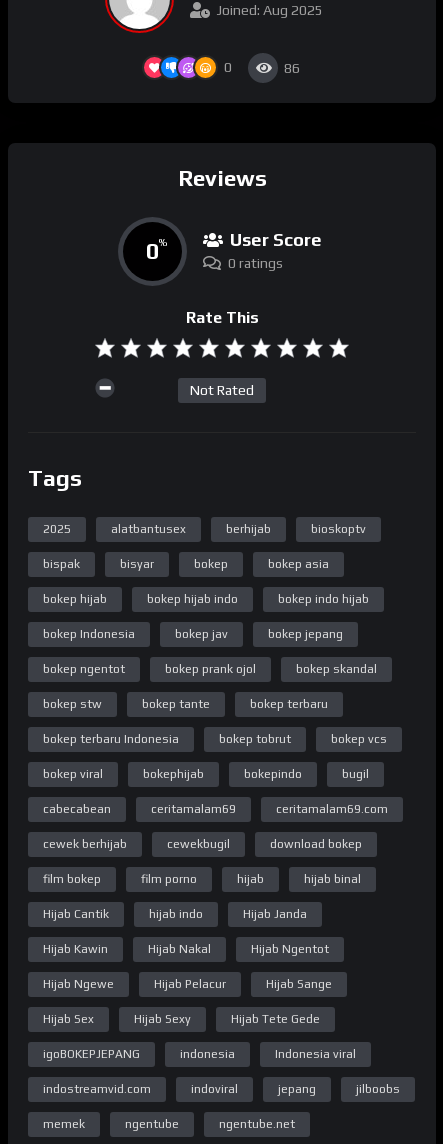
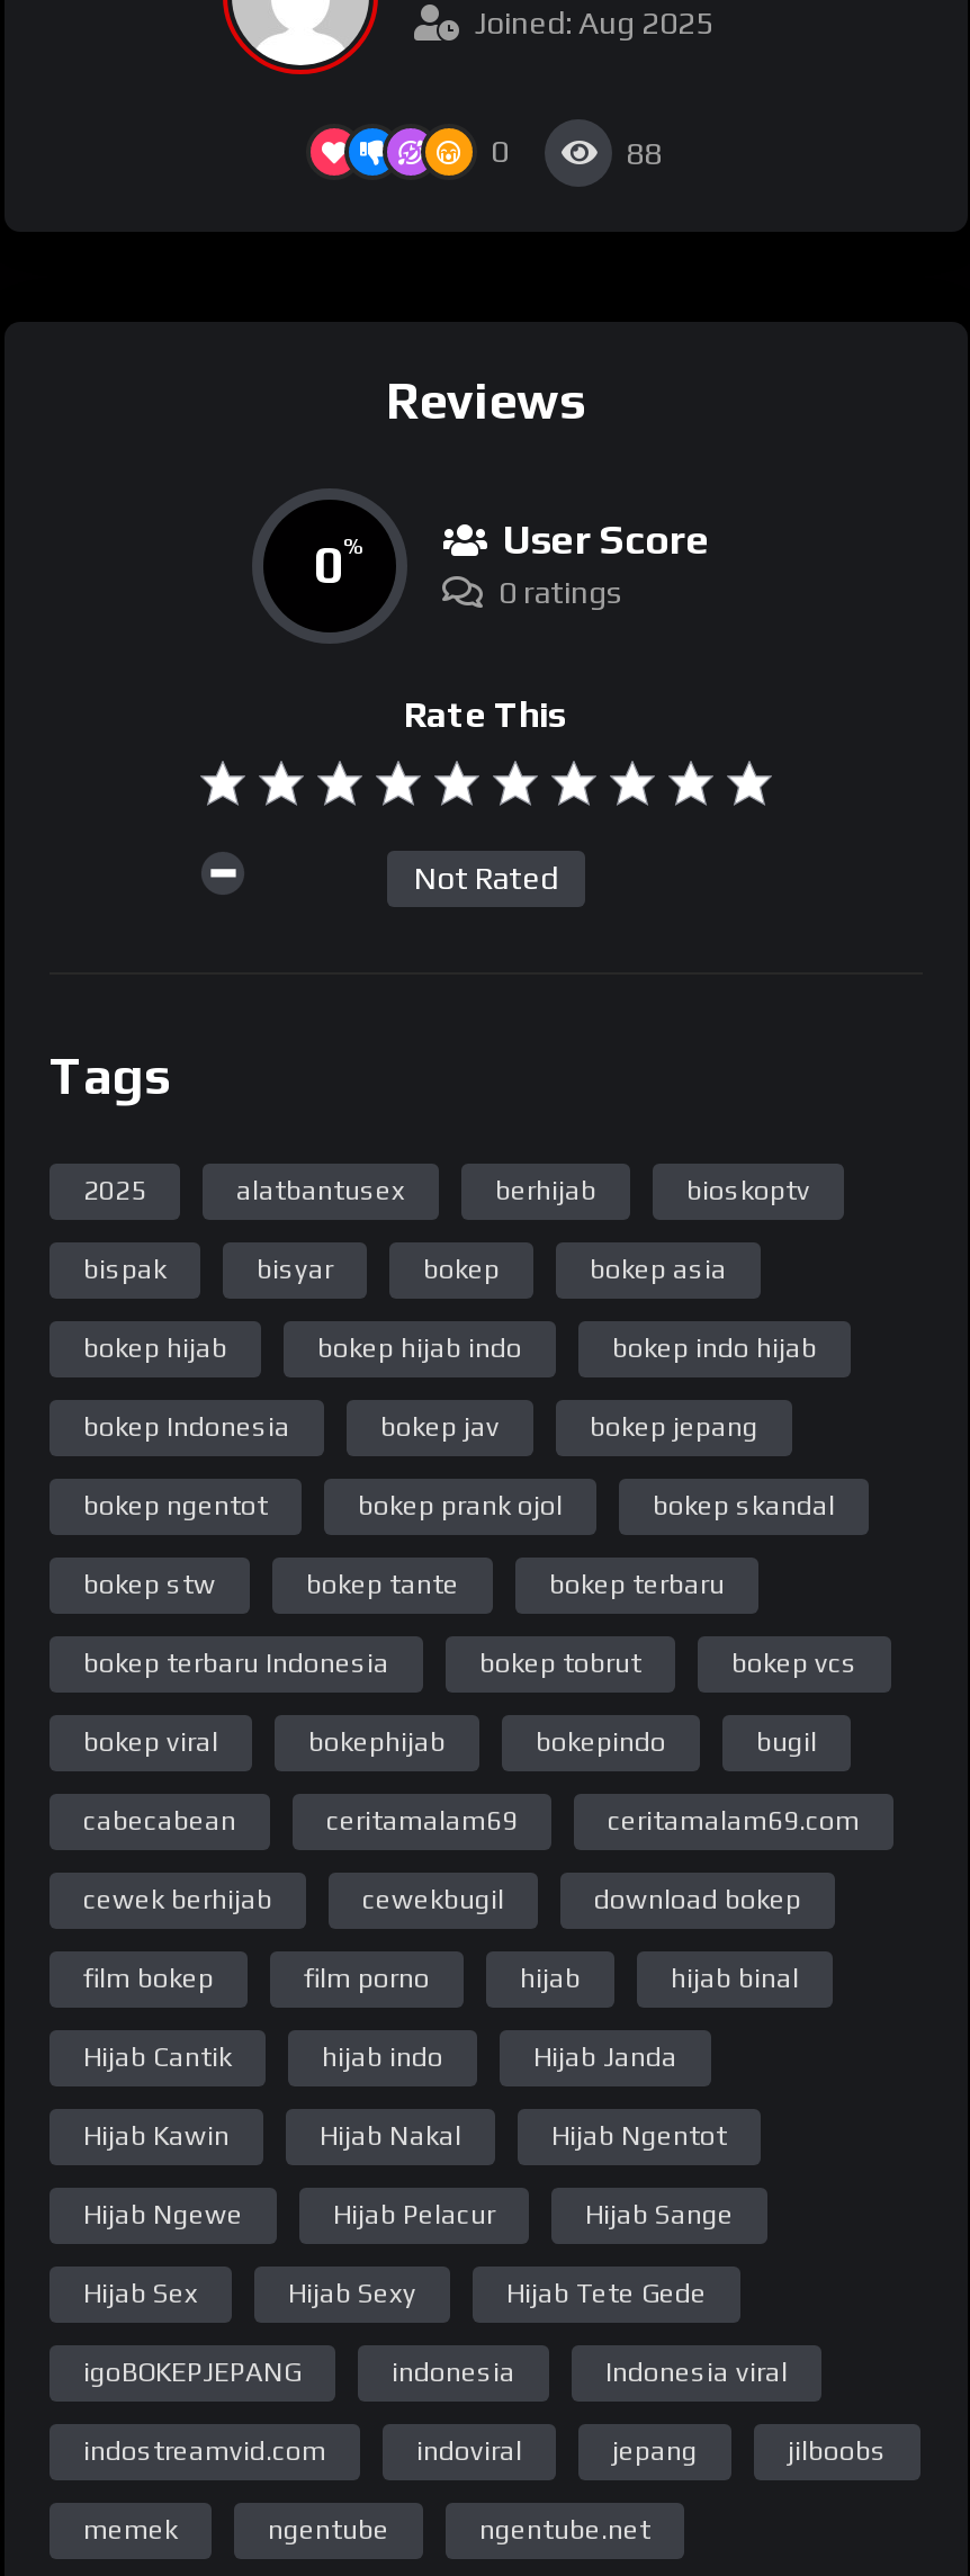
[284,60,300,76] 86 -> [626,135,662,171] 88

